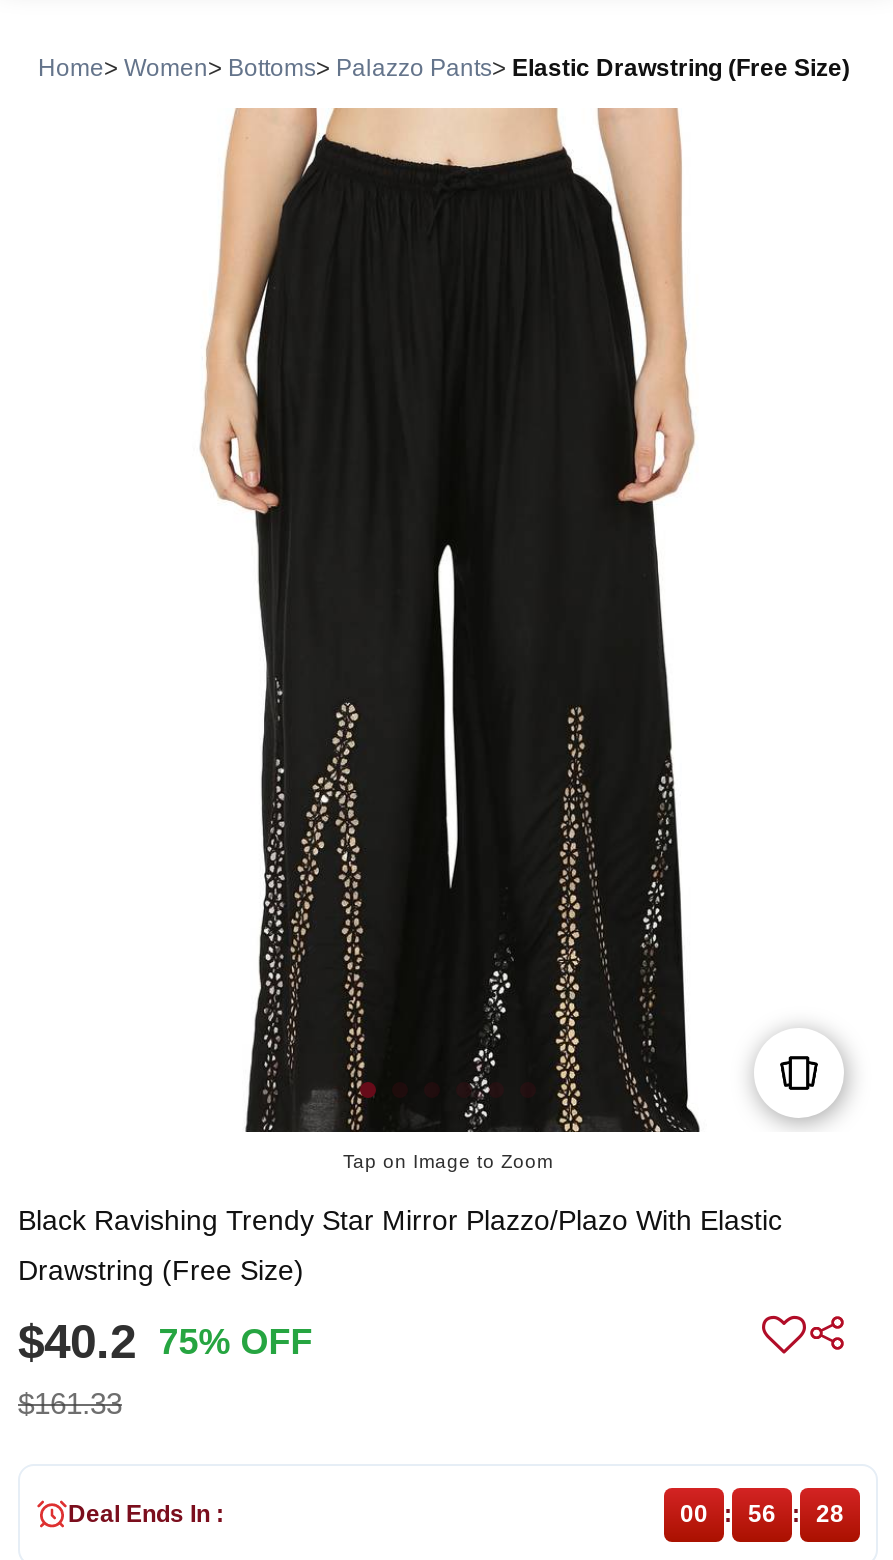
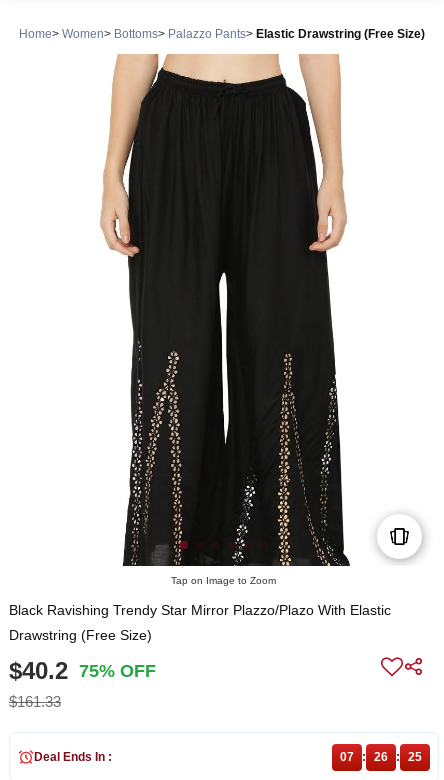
[680,1500,844,1528] 00 : 56 : 28 -> [340,750,422,764] 07 : 26 : 25

